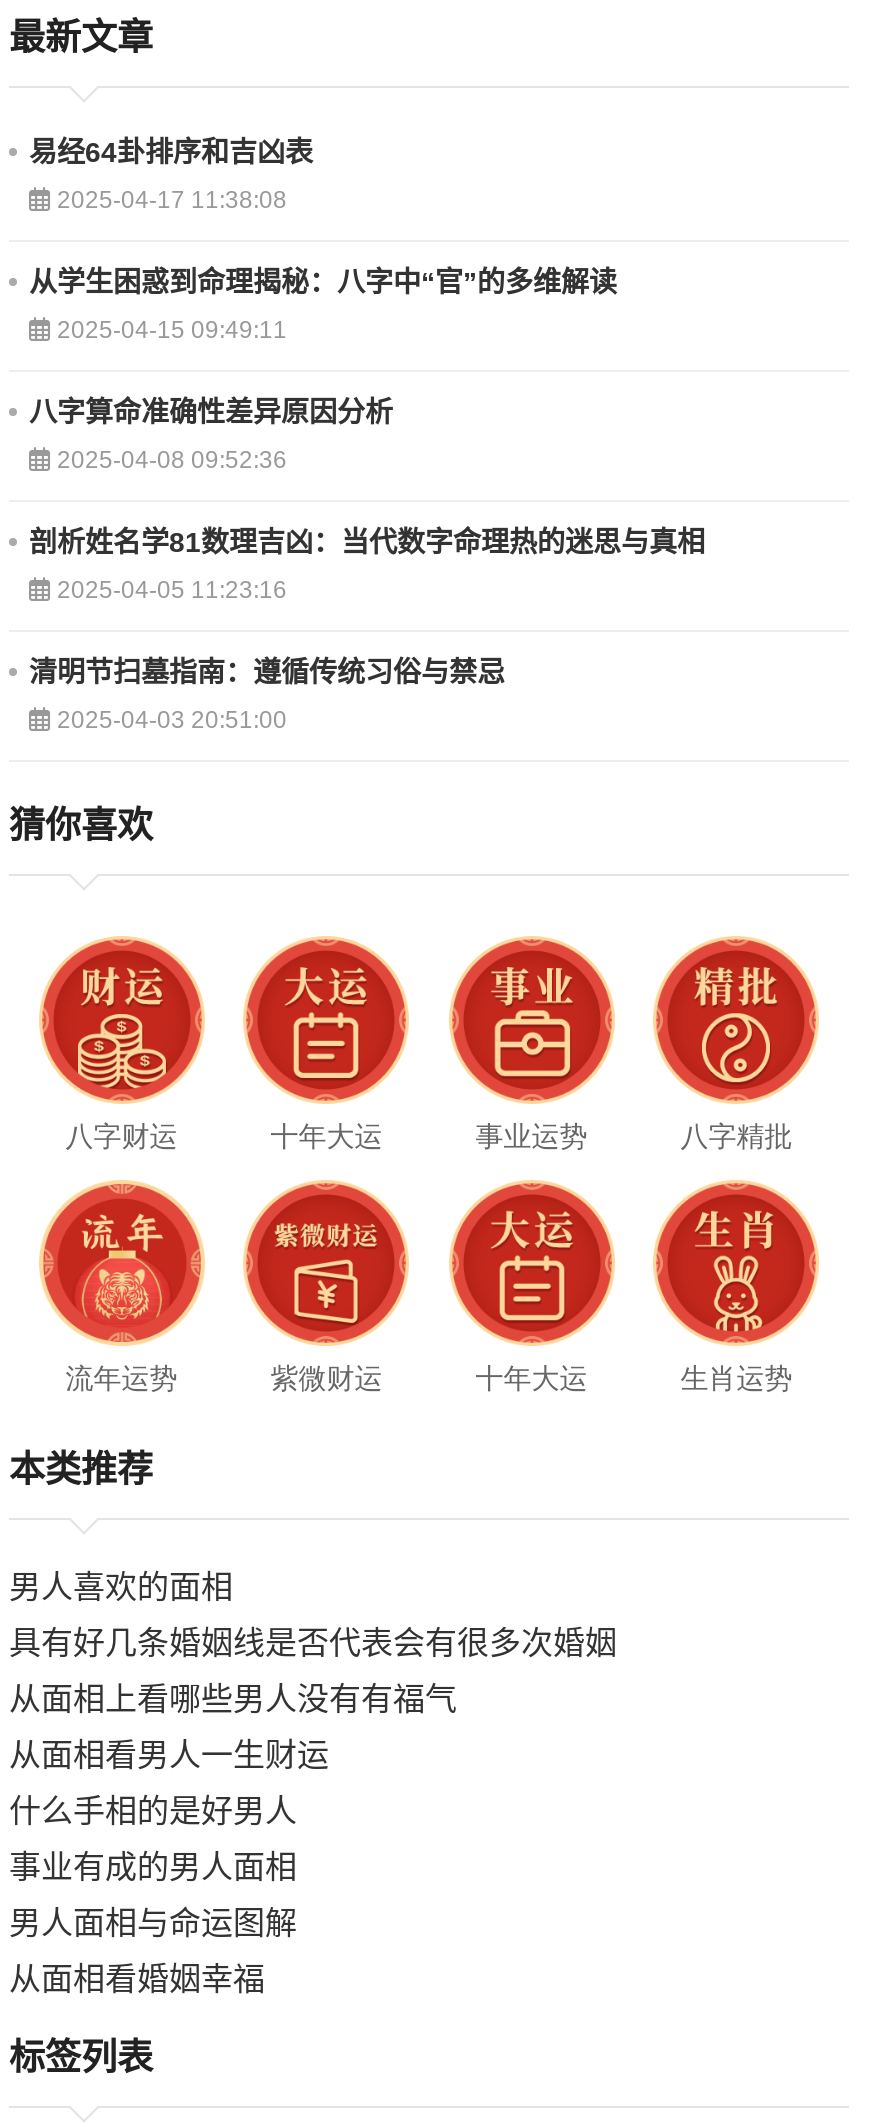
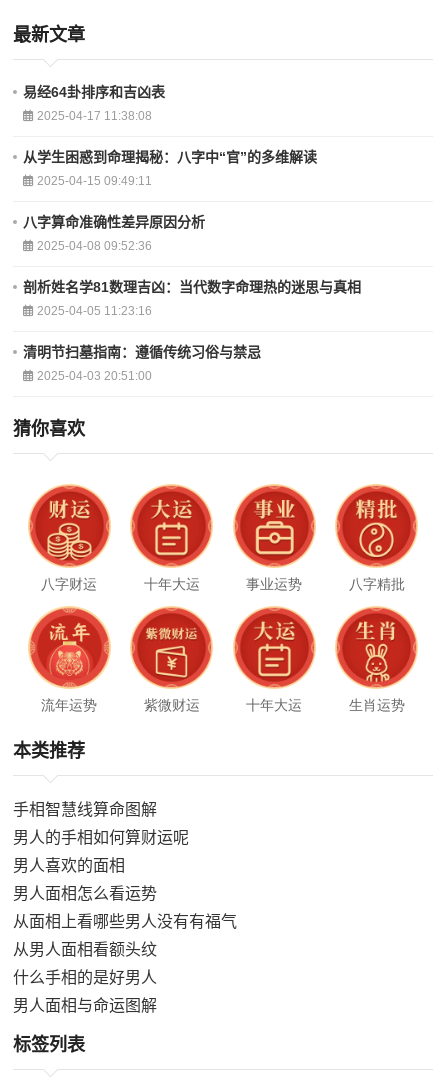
none -> [13,801,189,846] 手相智慧线算命图解 | 男人的手相如何算财运呢
moved [9,1571,233,1605] -> [13,857,125,874]: 男人喜欢的面相
[9,1627,617,1661] 具有好几条婚姻线是否代表会有很多次婚姻 -> [13,885,157,902] 男人面相怎么看运势
moved [9,1683,457,1717] -> [13,913,237,930]: 从面相上看哪些男人没有有福气
[9,1739,329,1773] 从面相看男人一生财运 -> [13,941,157,958] 从男人面相看额头纹
moved [9,1795,297,1829] -> [13,969,157,986]: 什么手相的是好男人
[9,1851,297,1885] 事业有成的男人面相 -> none
moved [9,1907,297,1941] -> [13,997,157,1014]: 男人面相与命运图解
[9,1963,265,1997] 从面相看婚姻幸福 -> none

